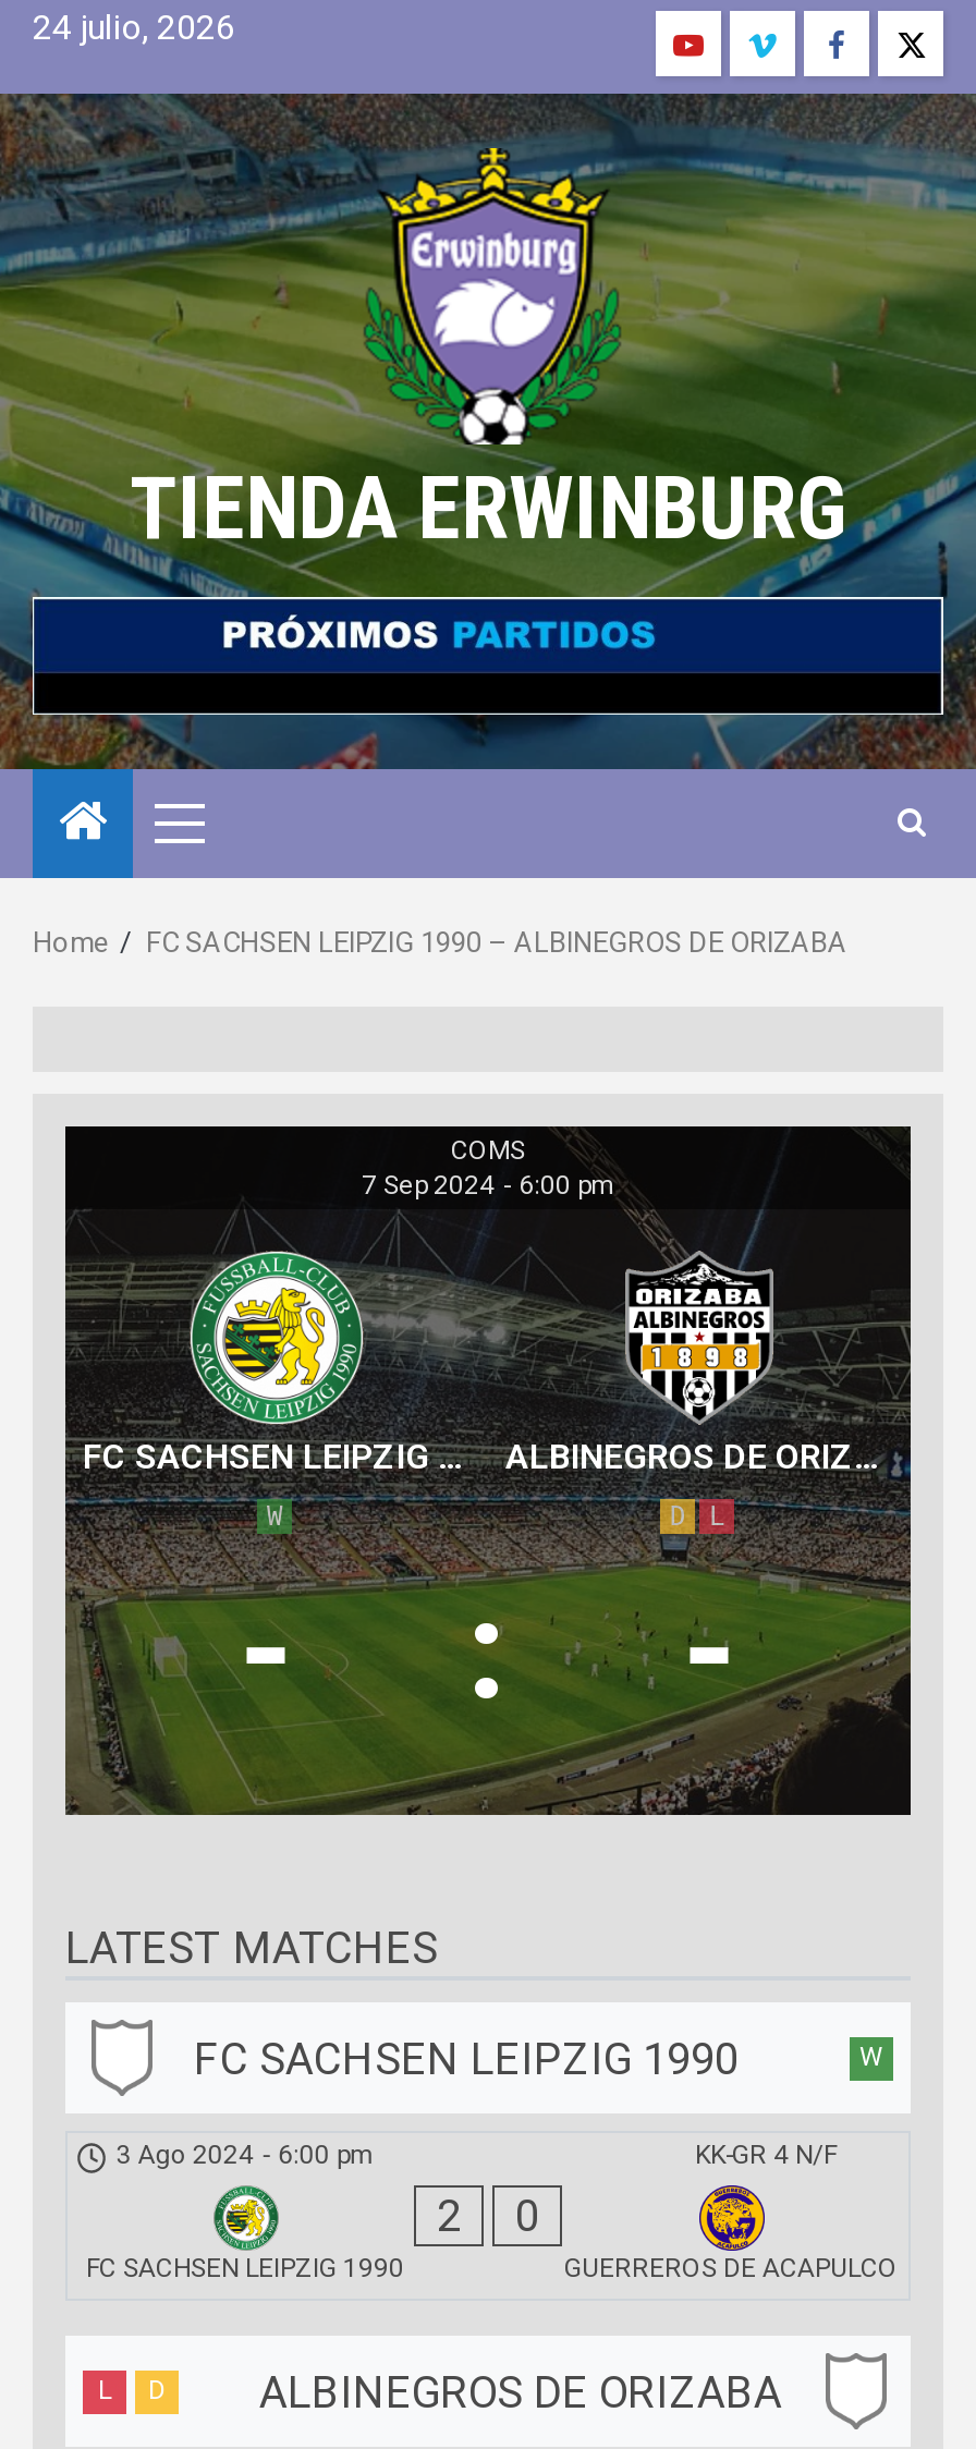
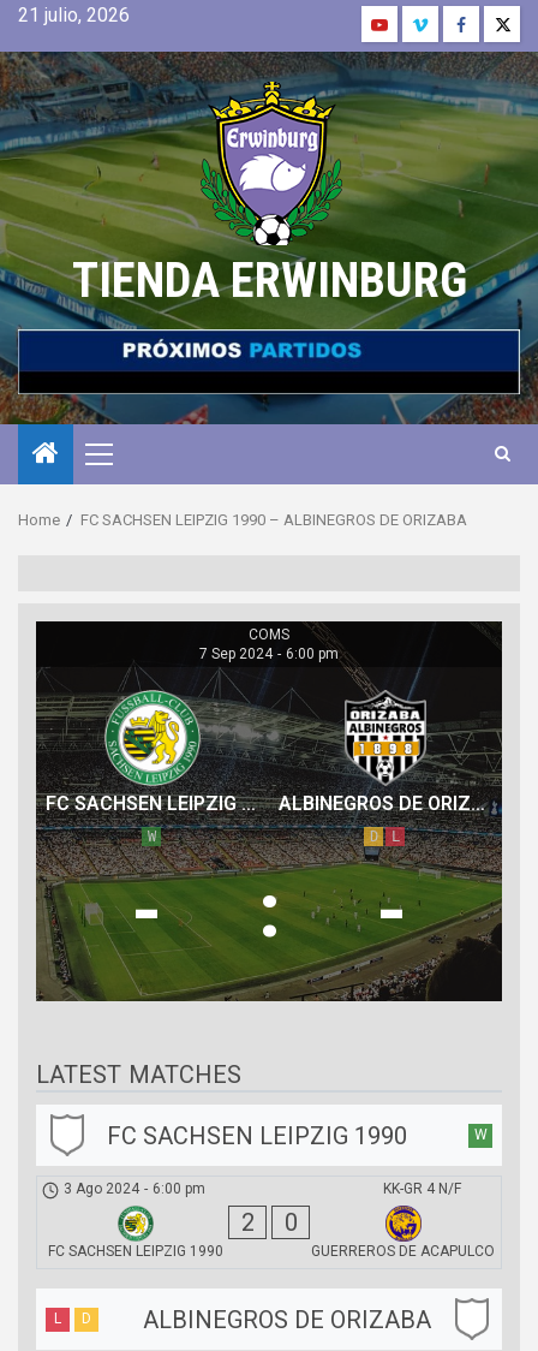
[33,7,235,48] 24 julio, 2026 -> [18,4,130,26] 21 julio, 2026

